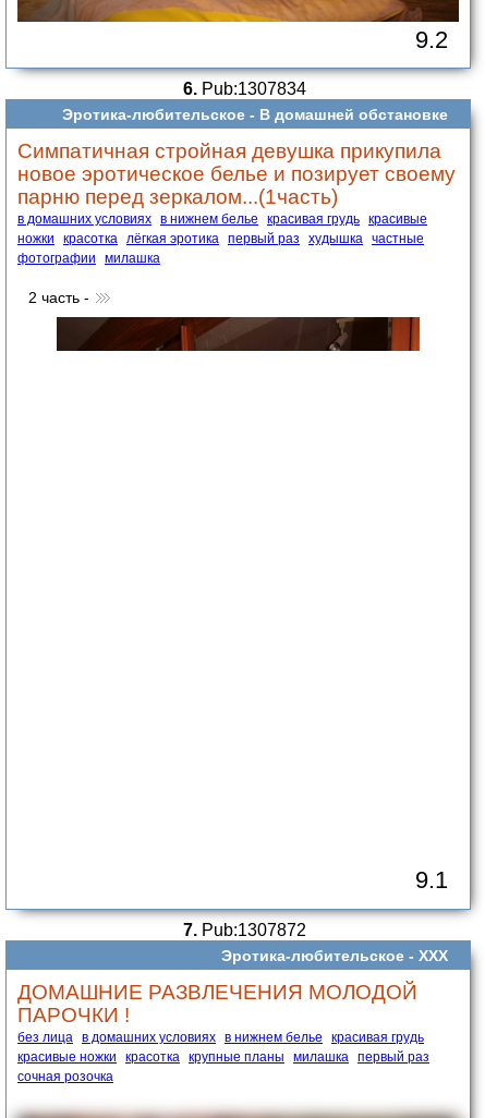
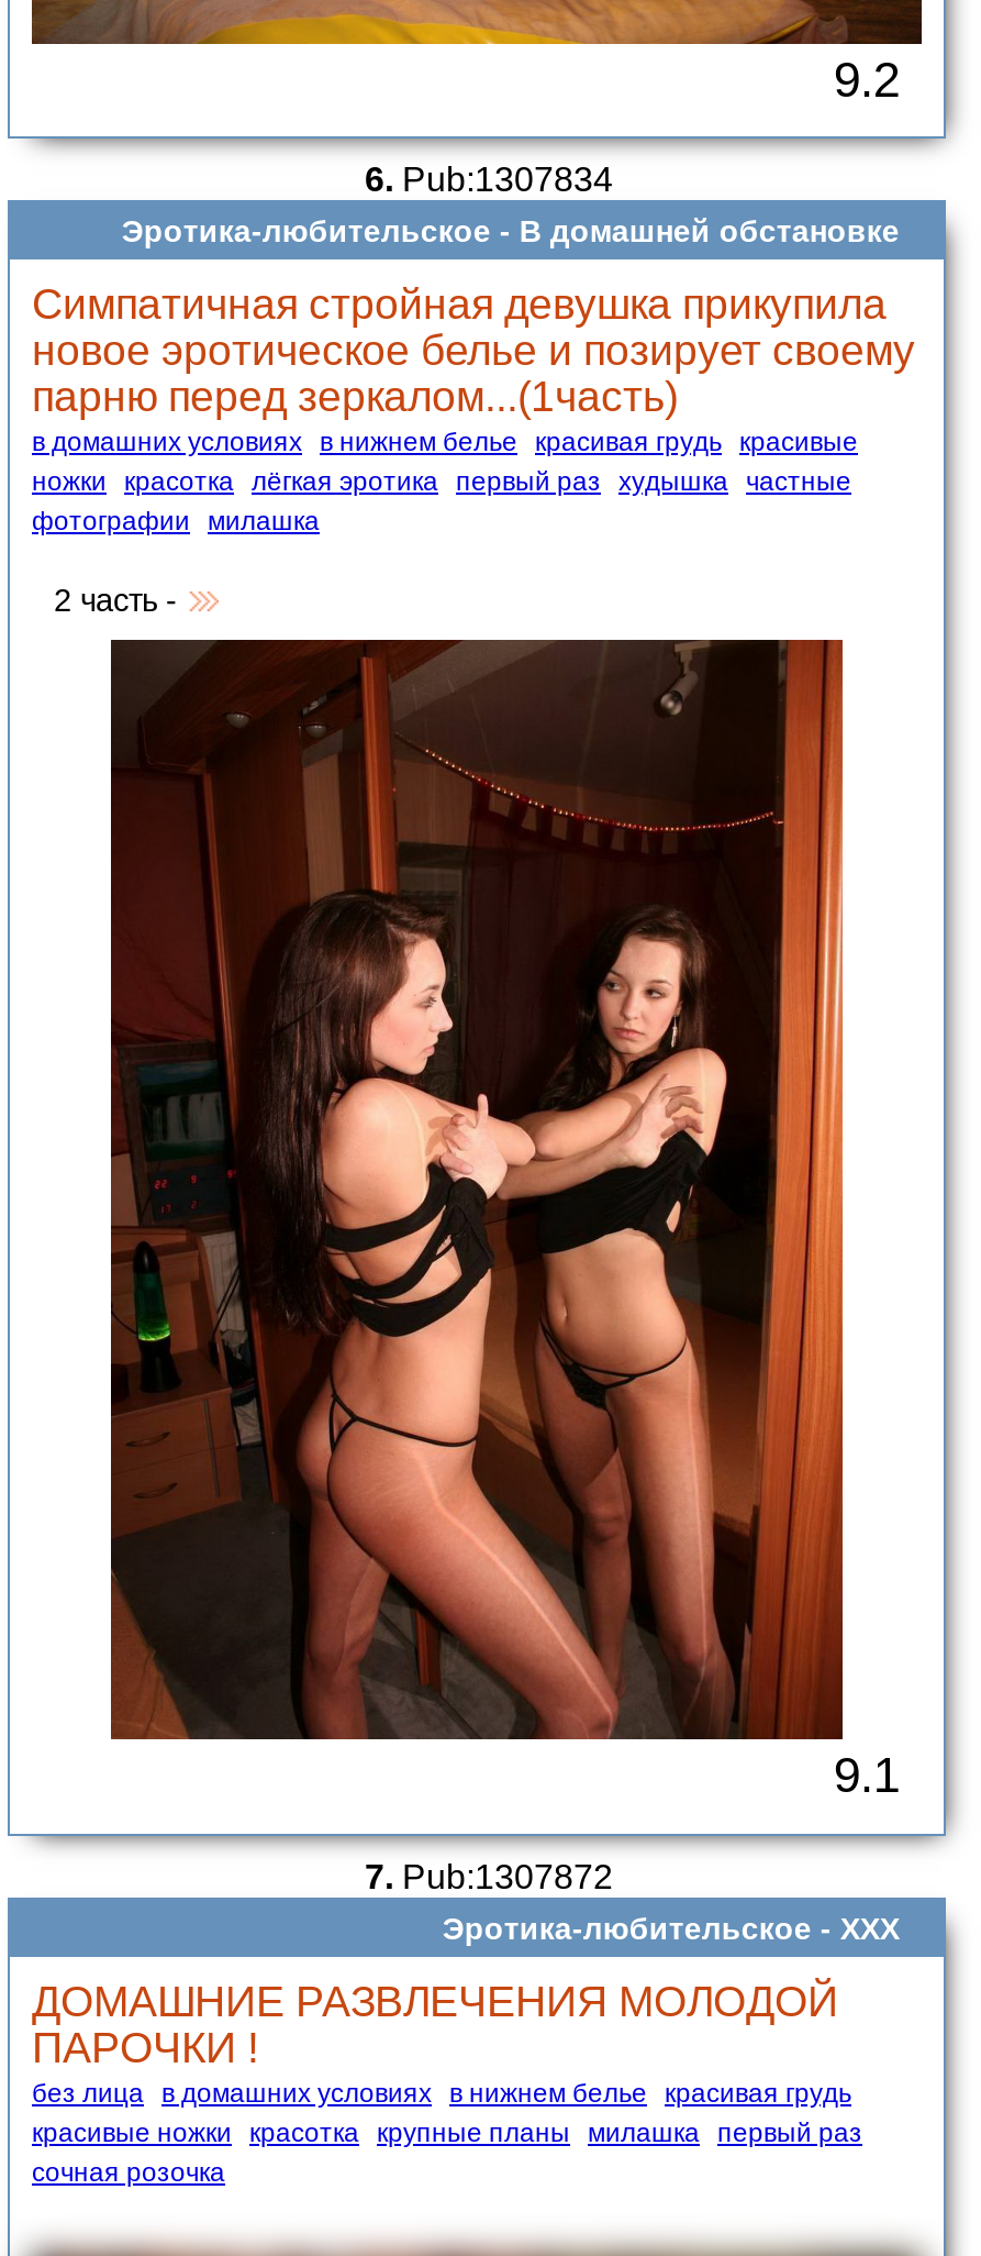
none -> [109,708,845,1741] [image]

